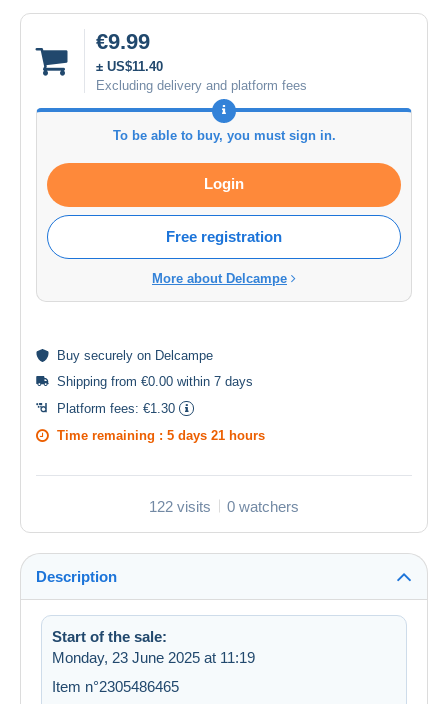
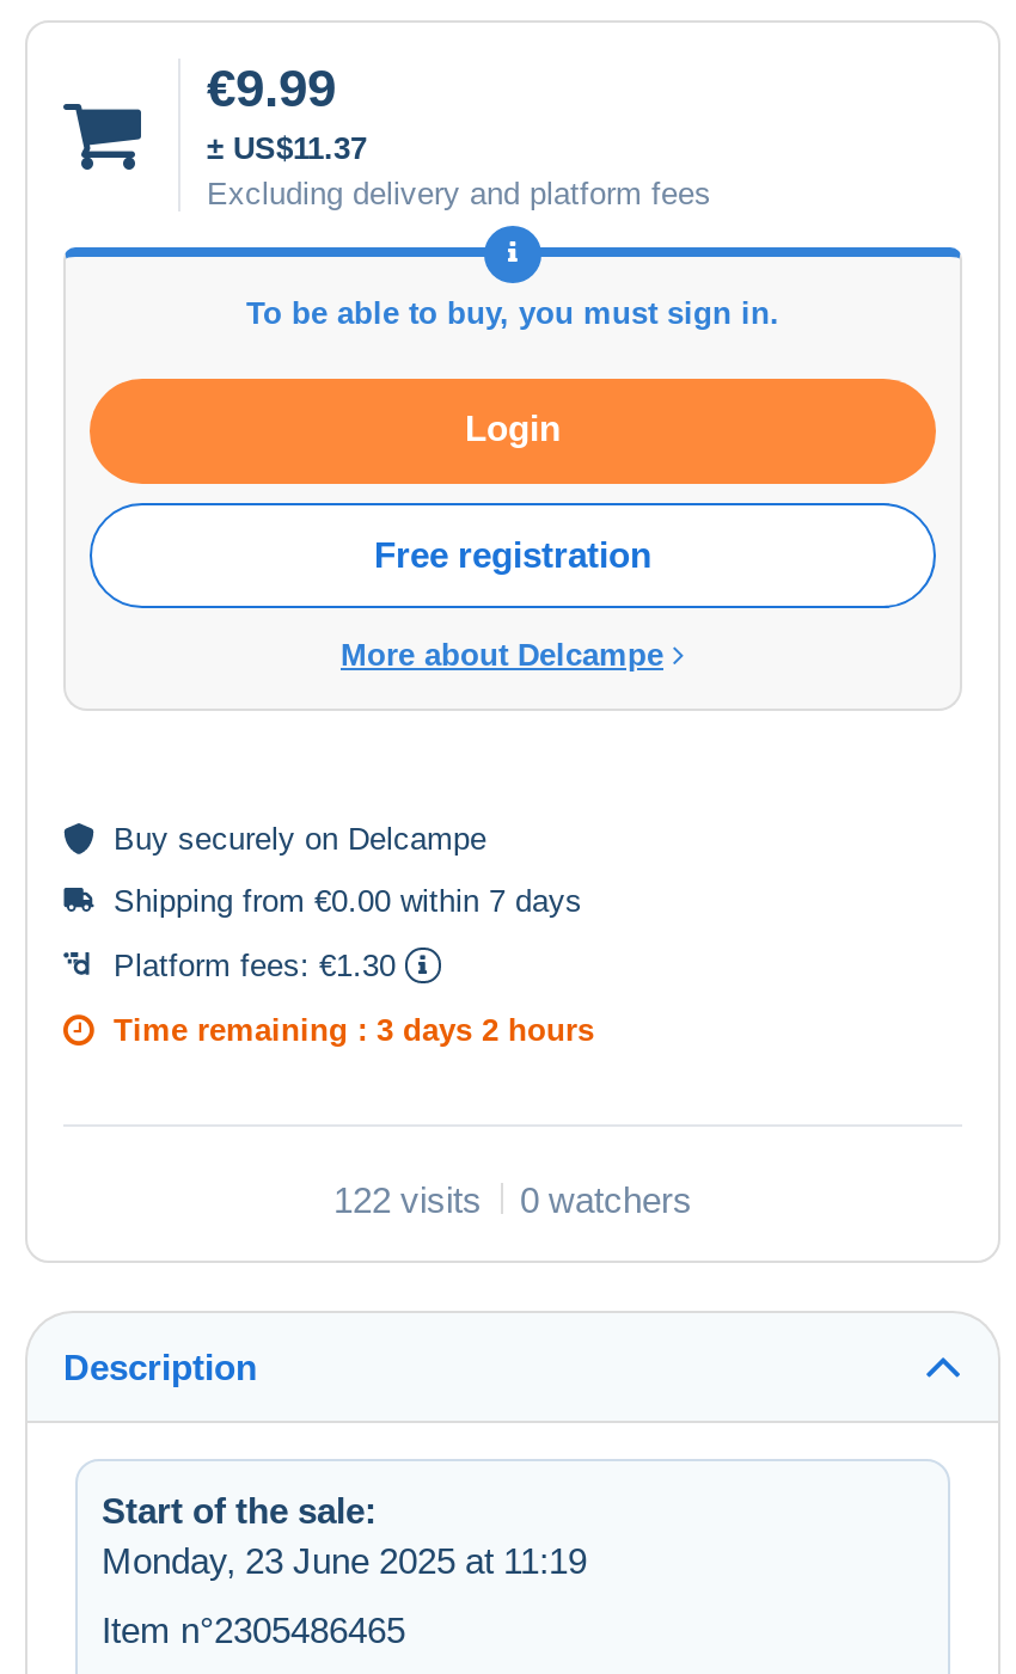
[96,59,163,74] ± US$11.40 -> [207,130,367,166] ± US$11.37
[57,428,265,443] Time remaining : 5 days 21 hours -> [114,1012,594,1047] Time remaining : 3 days 2 hours

